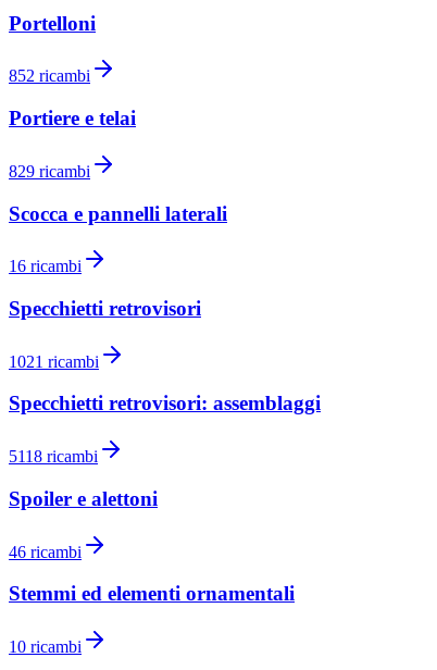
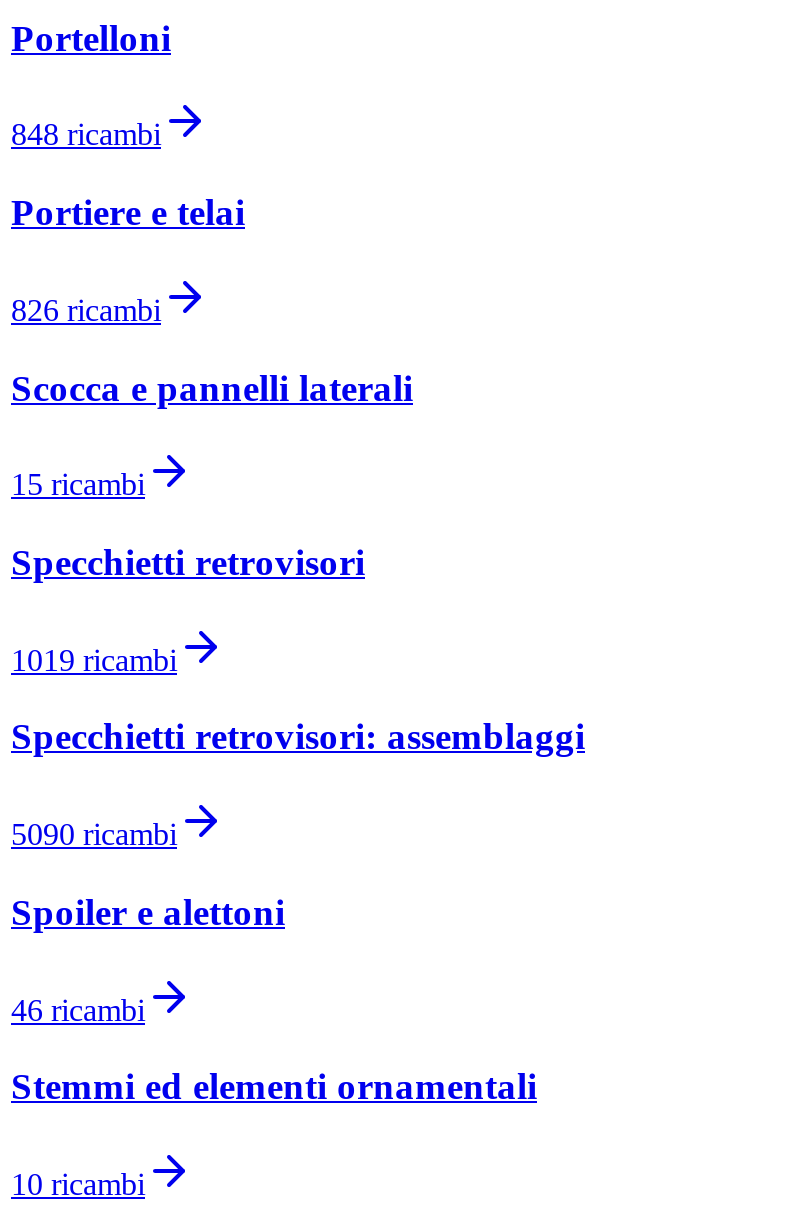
[9,67,90,85] 852 ricambi -> [11,118,161,152] 848 ricambi
[9,162,90,180] 829 ricambi -> [11,293,161,327] 826 ricambi
[9,257,82,276] 16 ricambi -> [11,468,145,502] 15 ricambi
[9,352,99,371] 1021 ricambi -> [11,642,177,676] 1019 ricambi
[9,447,98,466] 5118 ricambi -> [11,817,177,851] 5090 ricambi

